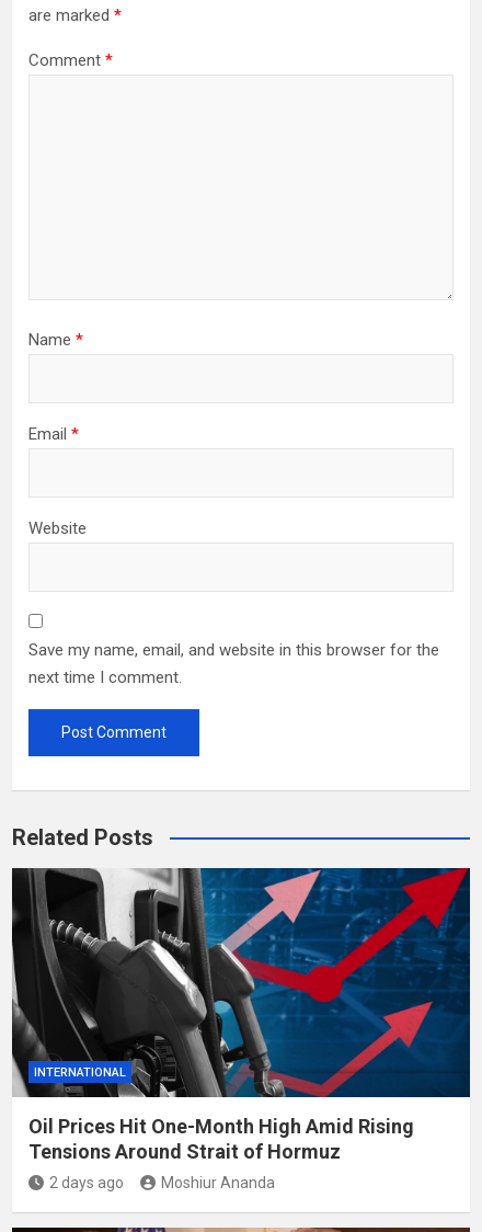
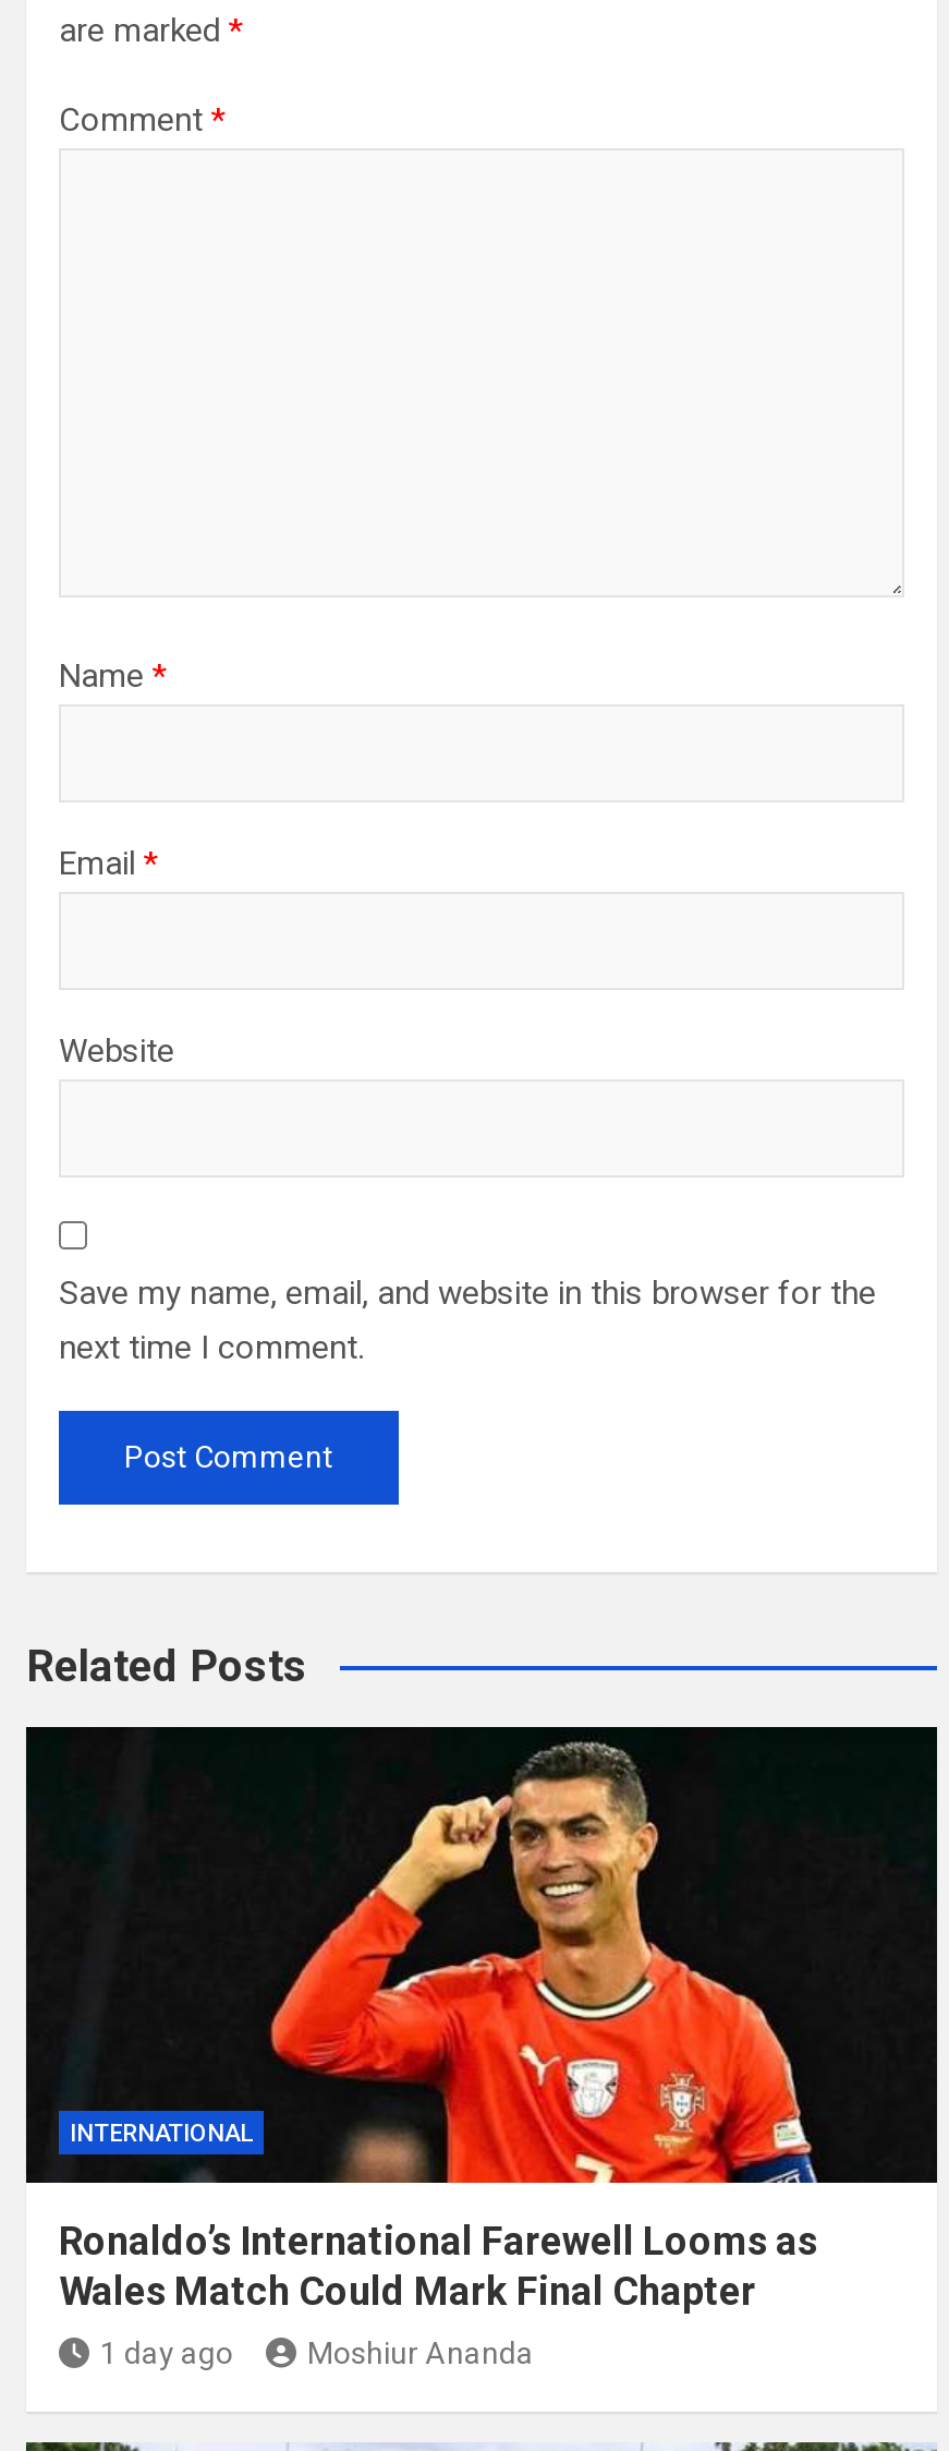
[12,867,470,1163] [image] | Oil Prices Hit One-Month High Amid Rising | Tensions Around Strait of Hormuz -> [24,1725,937,2313] [image] | Ronaldo’s International Farewell Looms as | Wales Match Could Mark Final Chapter
[49,1173,124,1191] 2 days ago -> [100,2335,233,2369] 1 day ago

